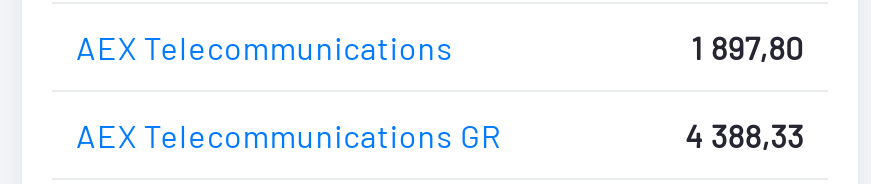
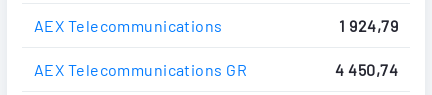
[691,28,804,66] 1 897,80 -> [339,16,398,35] 1 924,79
[685,116,804,154] 4 388,33 -> [335,60,398,79] 4 450,74

